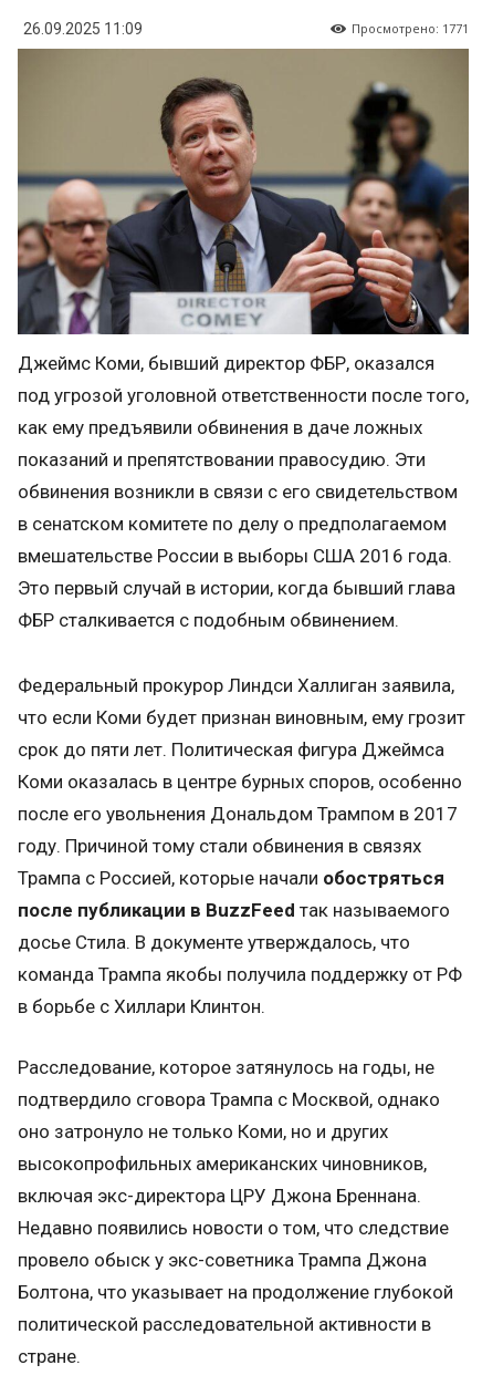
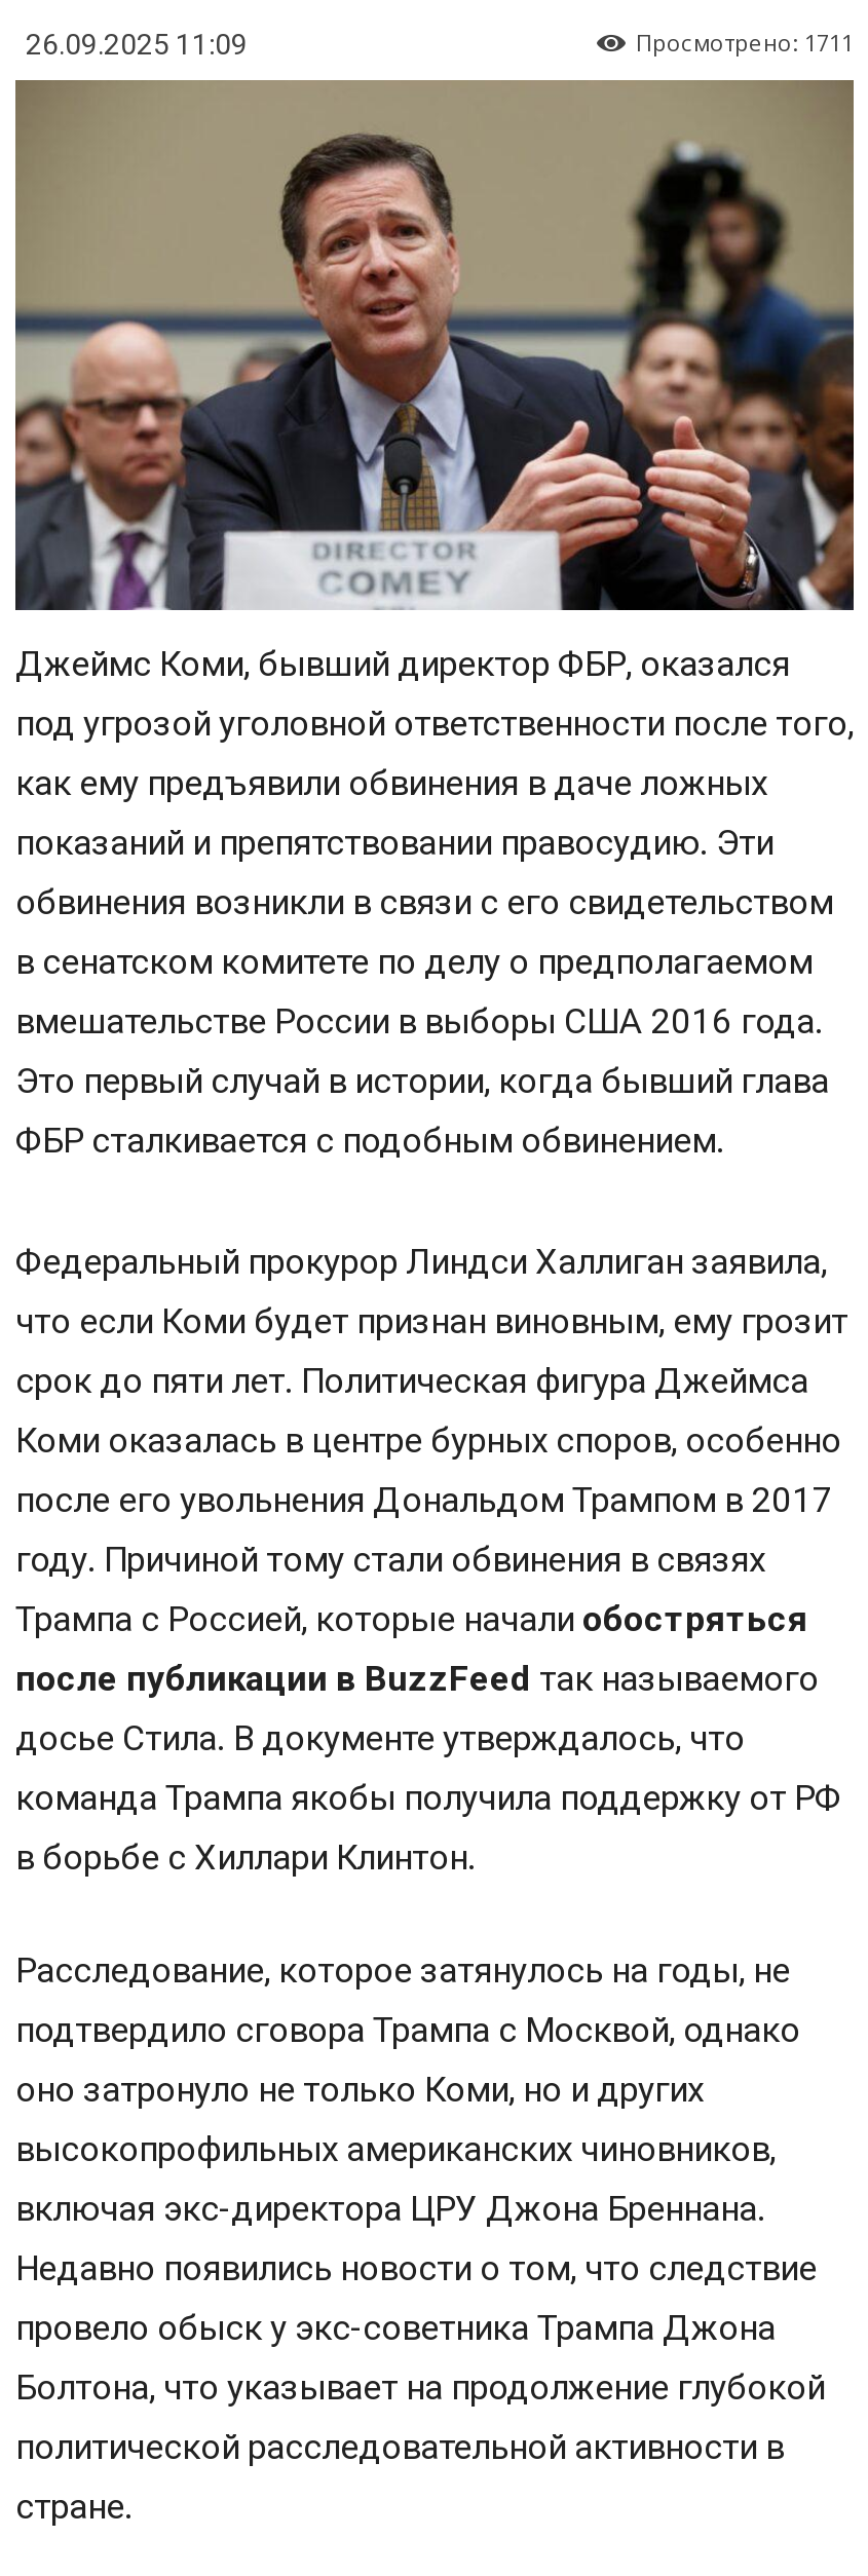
[352,20,469,37] Просмотрено: 1771 -> [636,27,854,58] Просмотрено: 1711

